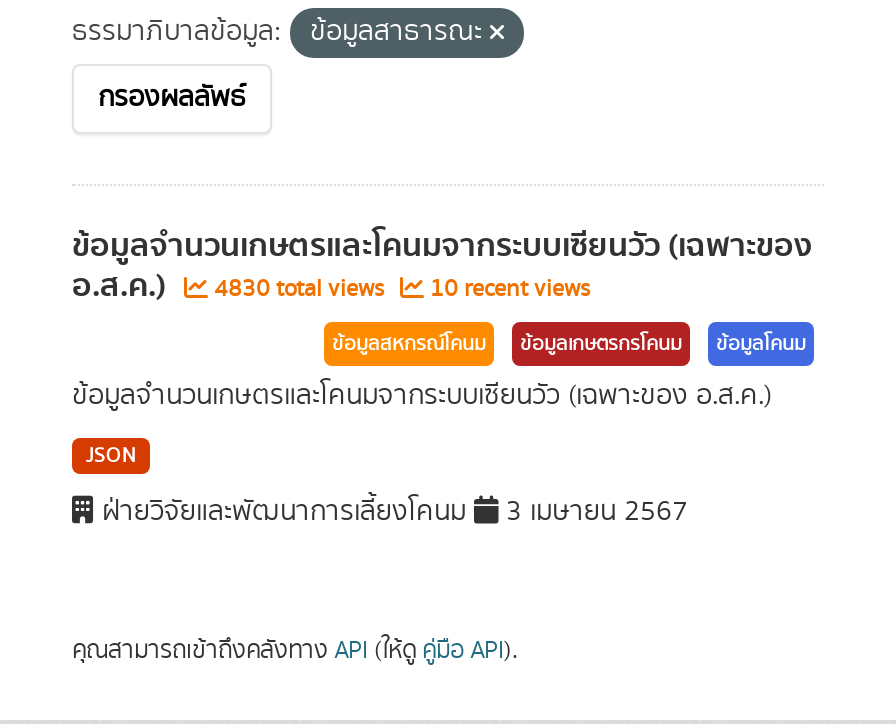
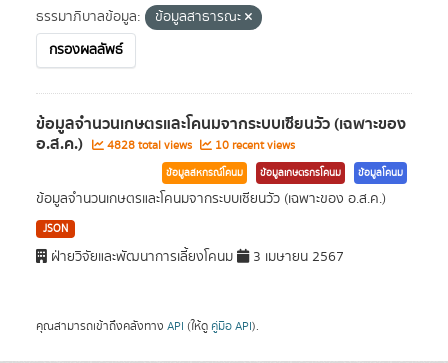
[72,260,590,312] อ.ส.ค.) 4830 total views 10 recent views -> [36,131,295,157] อ.ส.ค.) 4828 total views 10 recent views

